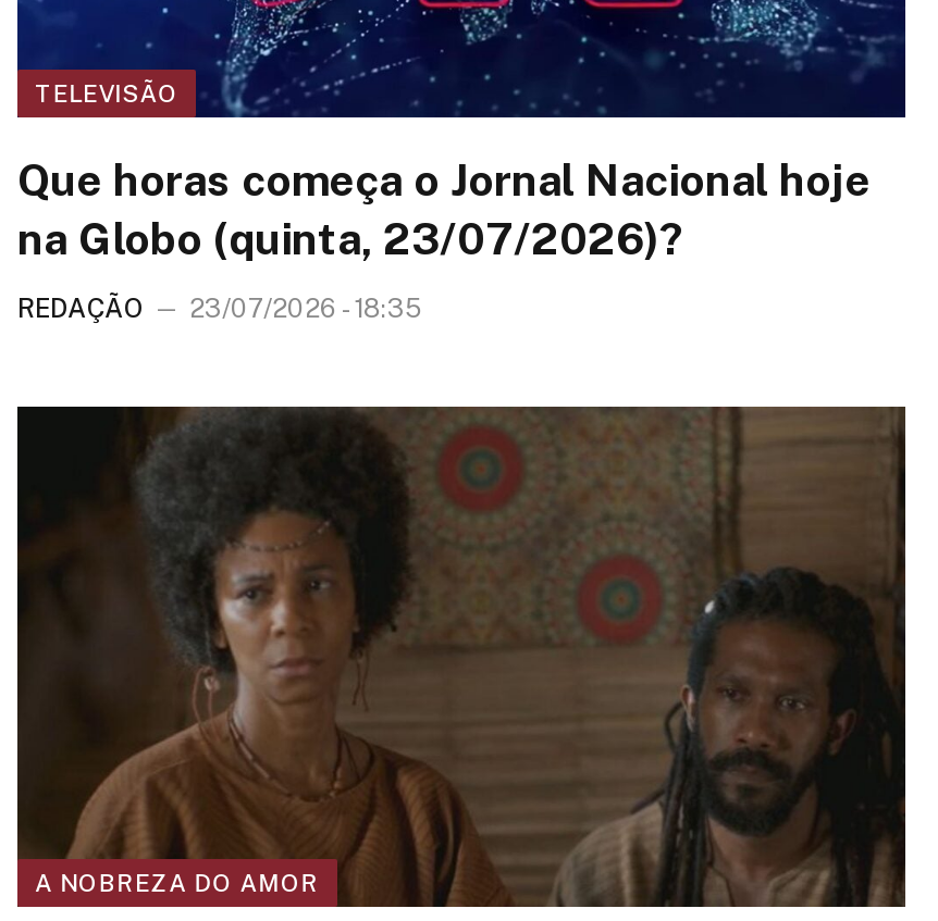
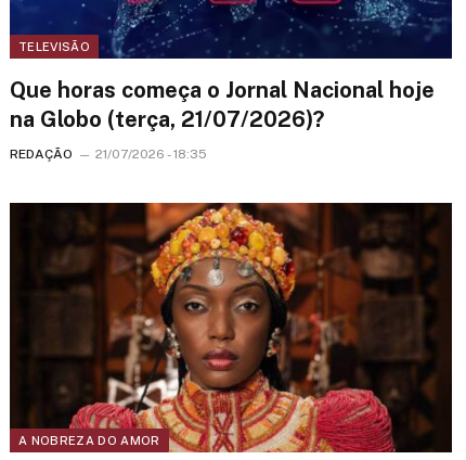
[17,213,681,265] na Globo (quinta, 23/07/2026)? -> [10,106,324,132] na Globo (terça, 21/07/2026)?
[17,294,422,324] REDAÇÃO 23/07/2026 - 18:35 -> [10,146,207,162] REDAÇÃO 21/07/2026 - 18:35
[37,405,903,909] [image] -> [20,202,451,453] [image]

